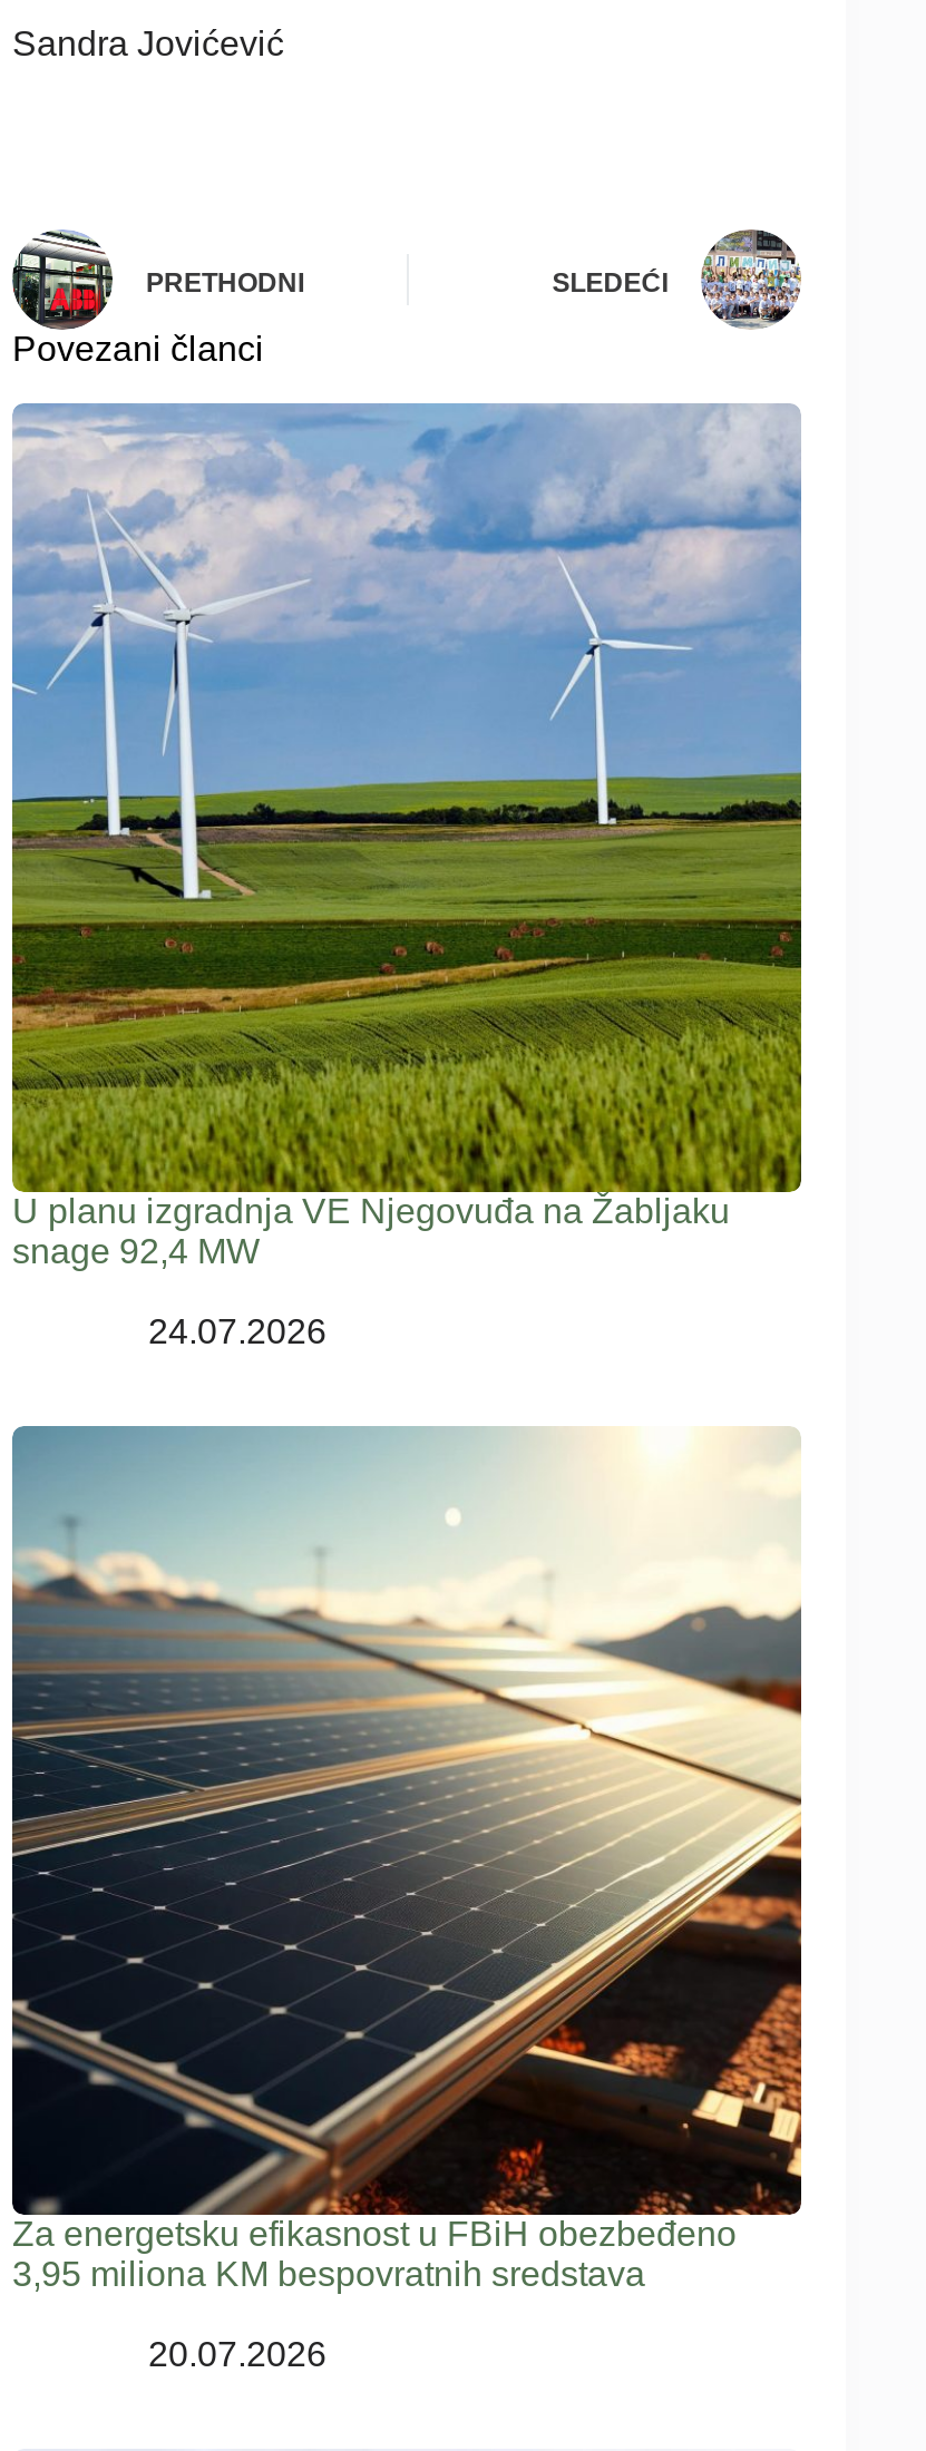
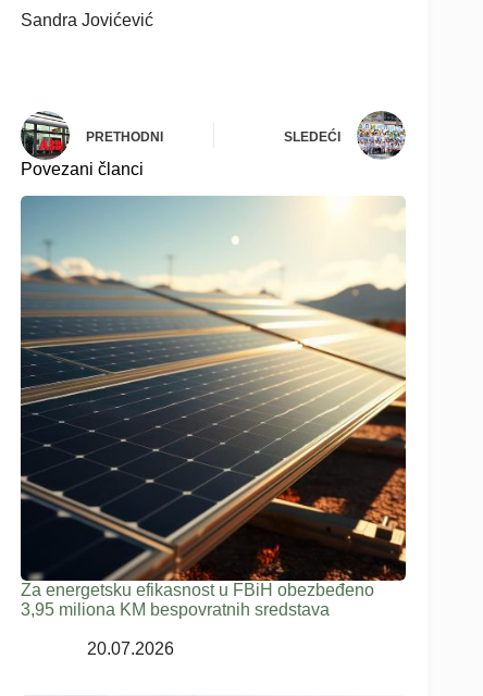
[10,403,803,1350] [image] | U planu izgradnja VE Njegovuđa na Žabljaku | snage 92,4 MW | 24.07.2026 -> none

